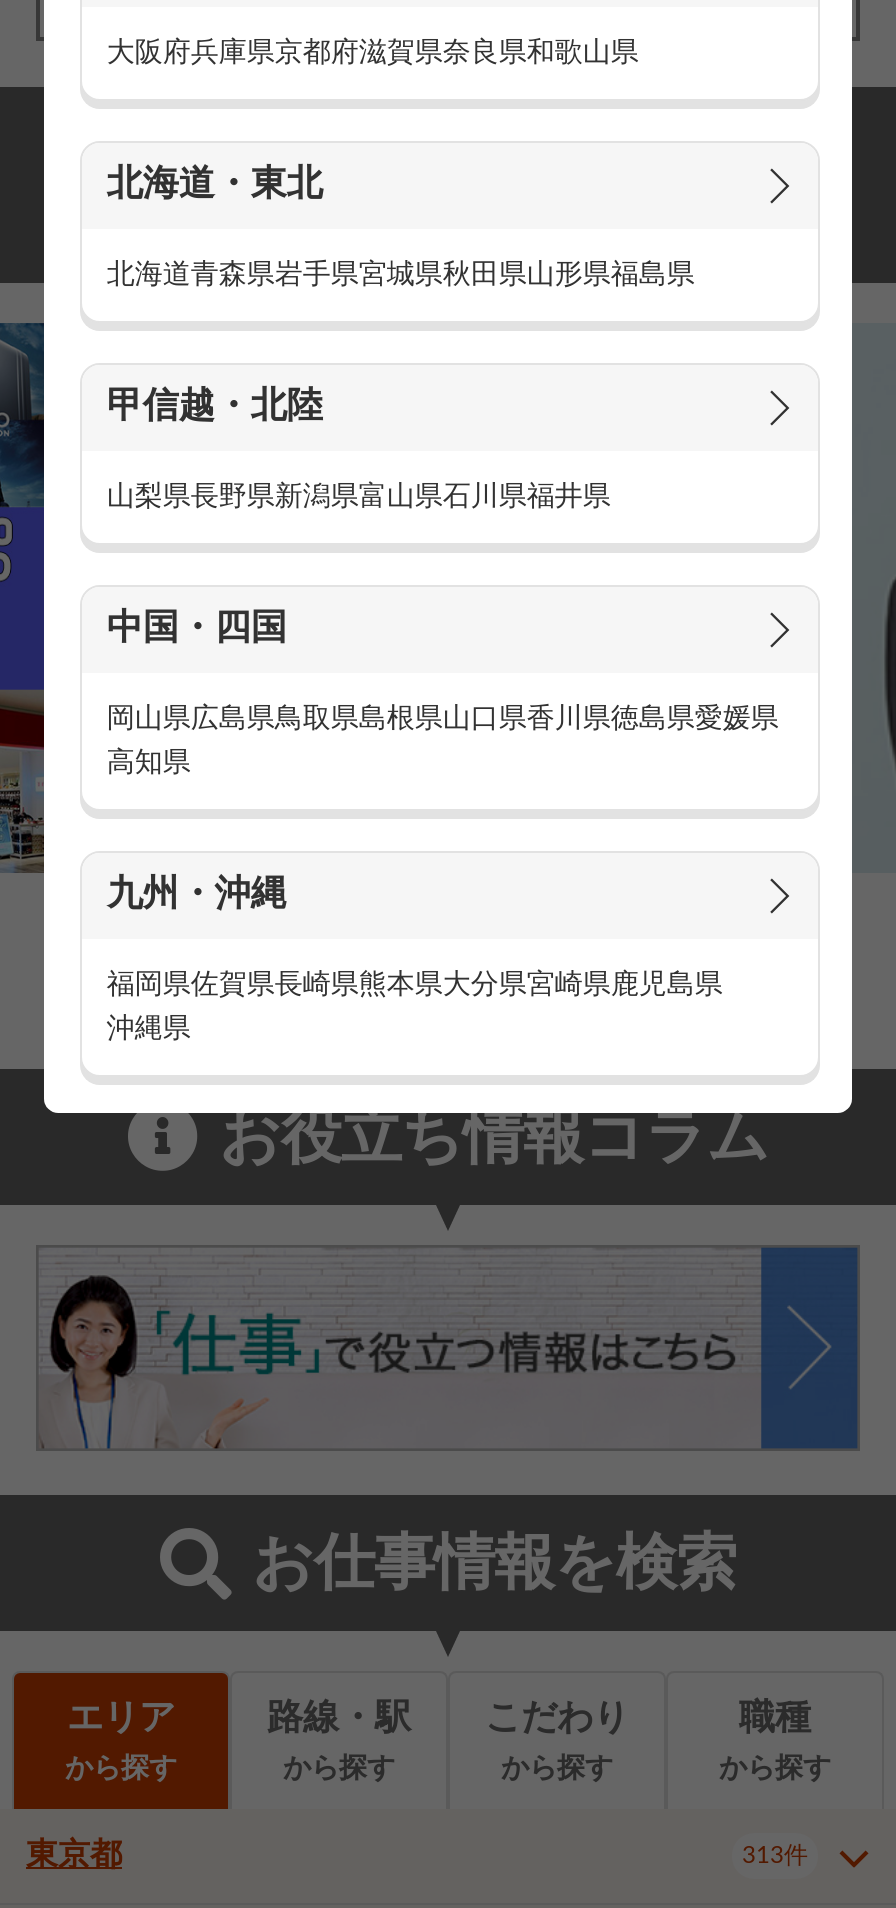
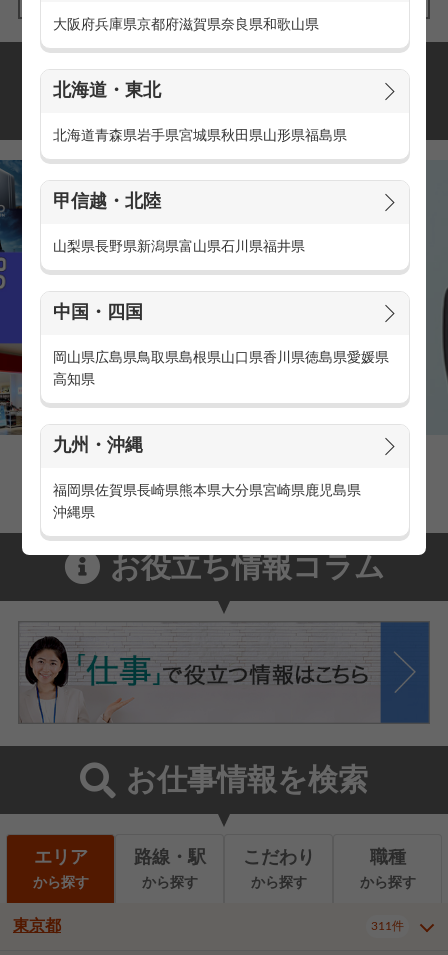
[742,1843,808,1867] 313件 -> [371,920,404,932] 311件

